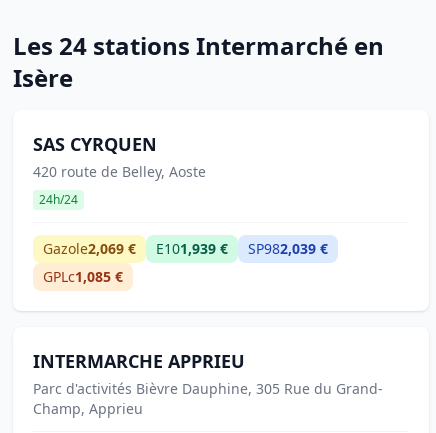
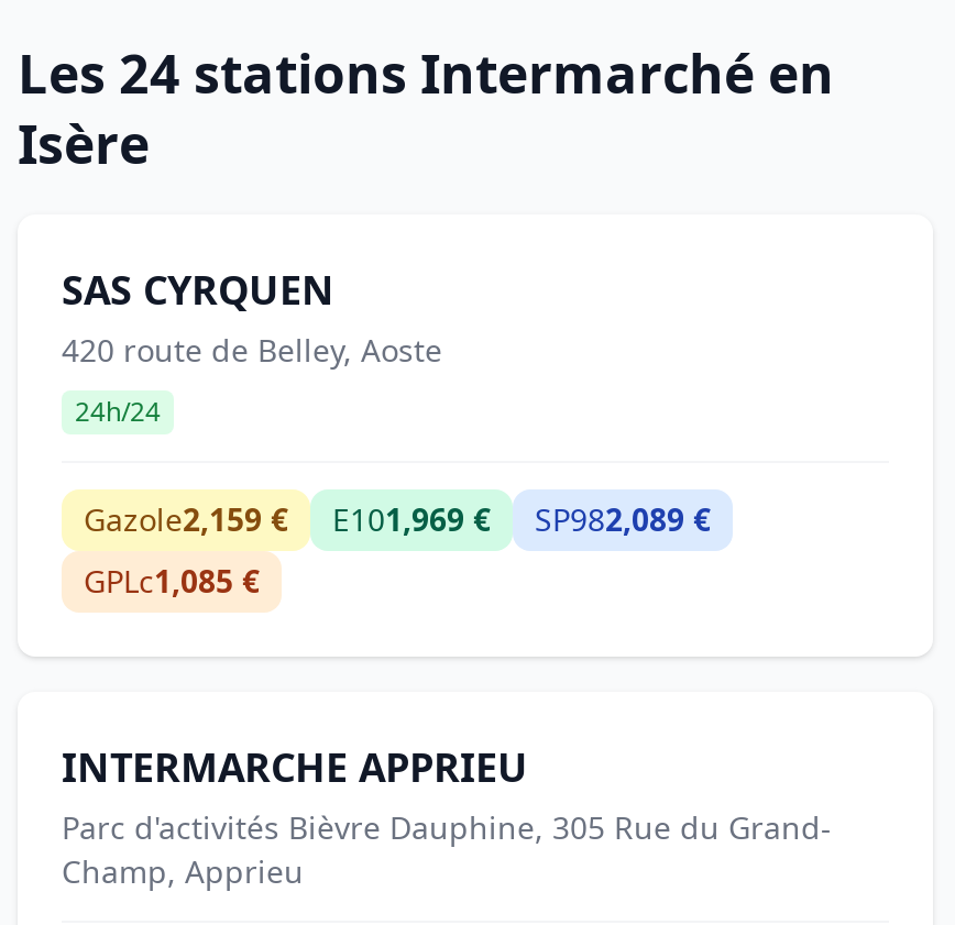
[43,239,136,258] Gazole2,069 € -> [84,498,288,540] Gazole2,159 €
[156,239,228,258] E101,939 € -> [332,498,491,540] E101,969 €
[248,239,328,258] SP982,039 € -> [535,498,711,540] SP982,089 €

